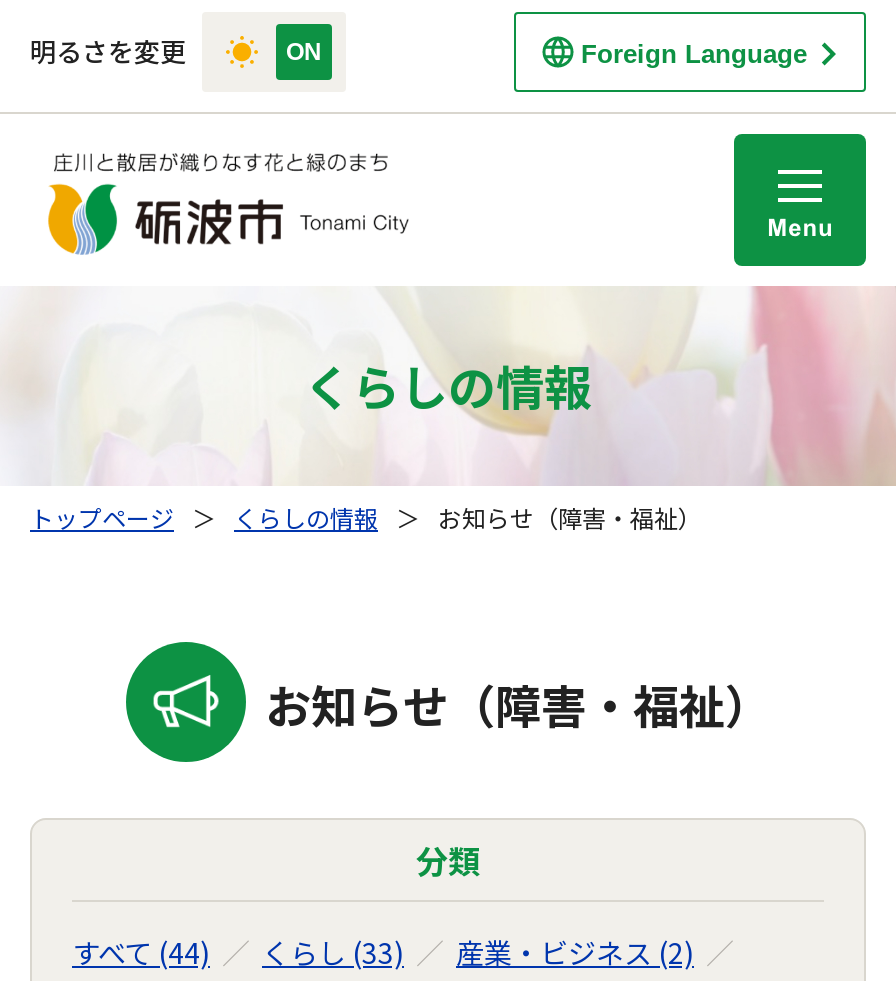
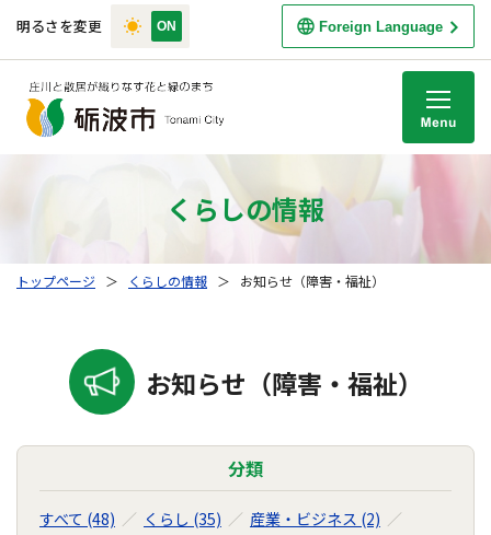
[72,932,210,972] すべて (44) -> [39,508,115,530] すべて (48)
[262,932,404,972] くらし (33) -> [144,508,221,530] くらし (35)

